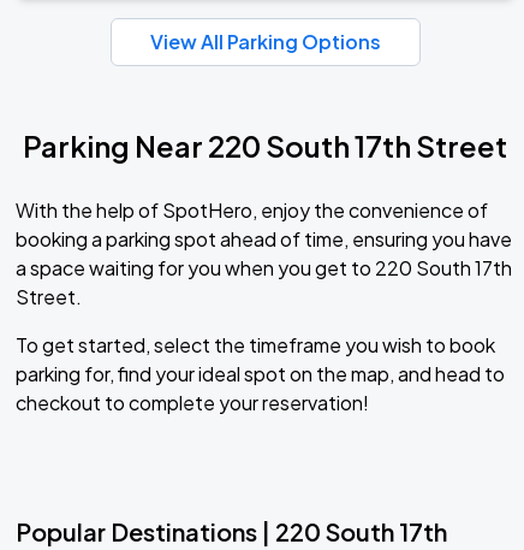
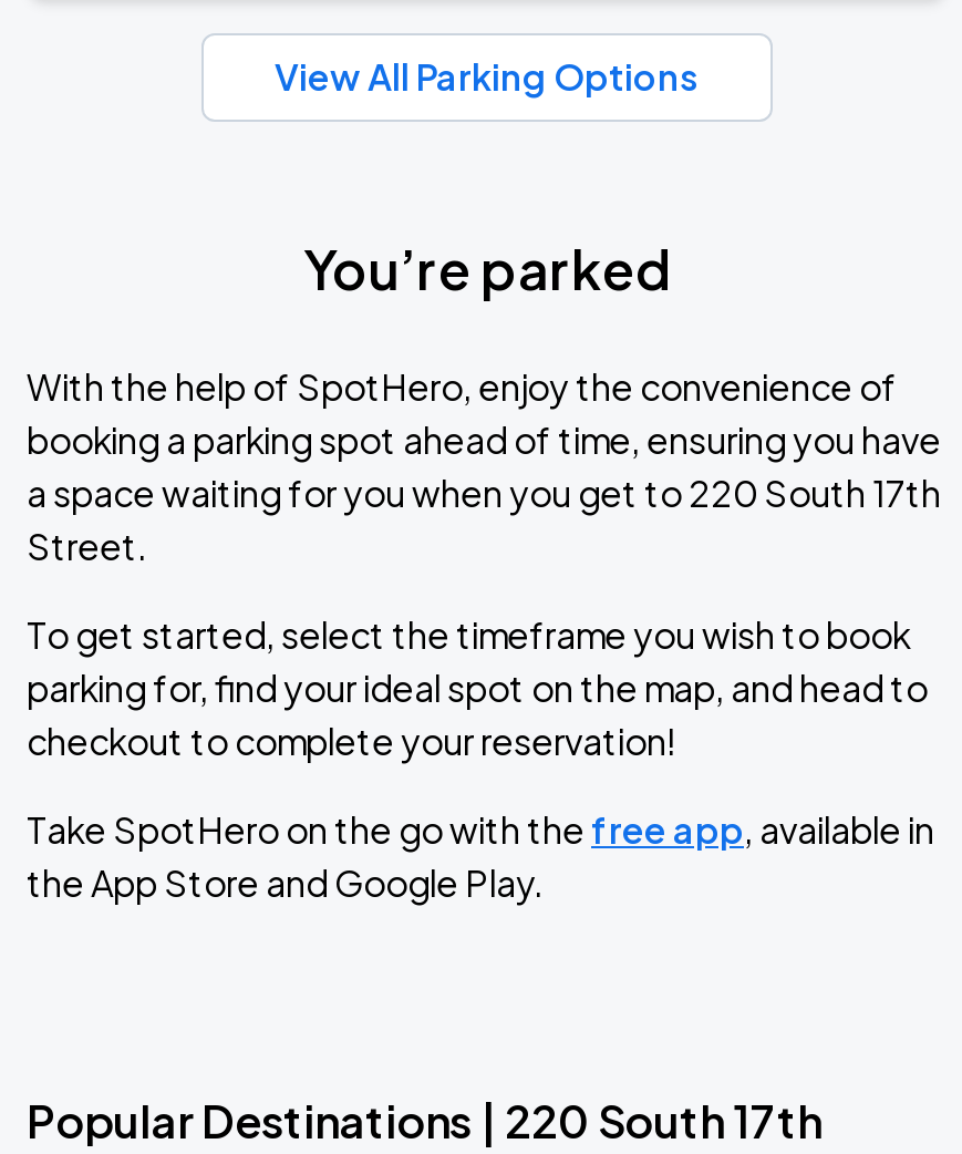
[23,128,508,164] Parking Near 220 South 17th Street -> [303,235,671,301] You’re parked
none -> [27,806,934,906] Take SpotHero on the go with the free app, available in | the App Store and Google Play.

